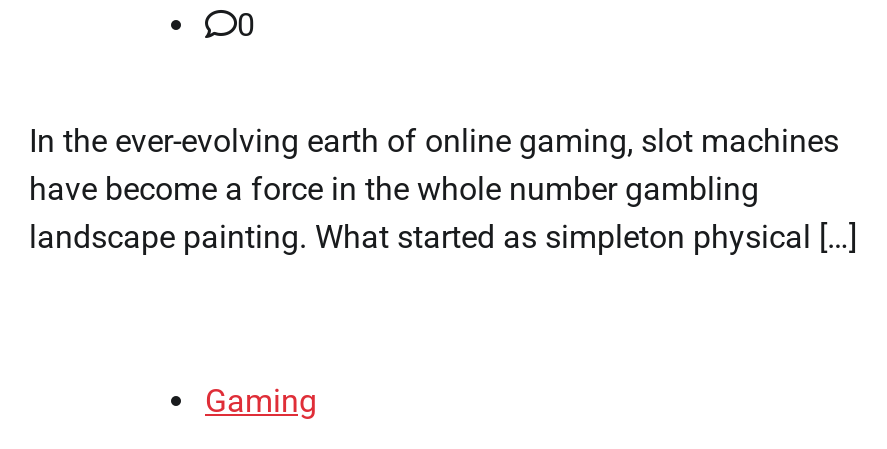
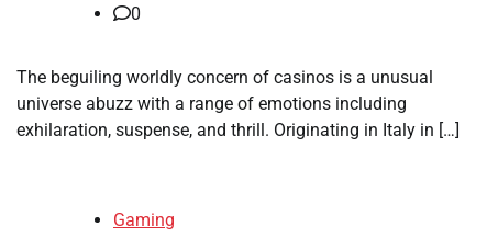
[29,123,857,257] In the ever-evolving earth of online gaming, slot machines | have become a force in the whole number gambling | landscape painting. What started as simpleton physical […] -> [16,67,460,141] The beguiling worldly concern of casinos is a unusual | universe abuzz with a range of emotions including | exhilaration, suspense, and thrill. Originating in Italy in […]

